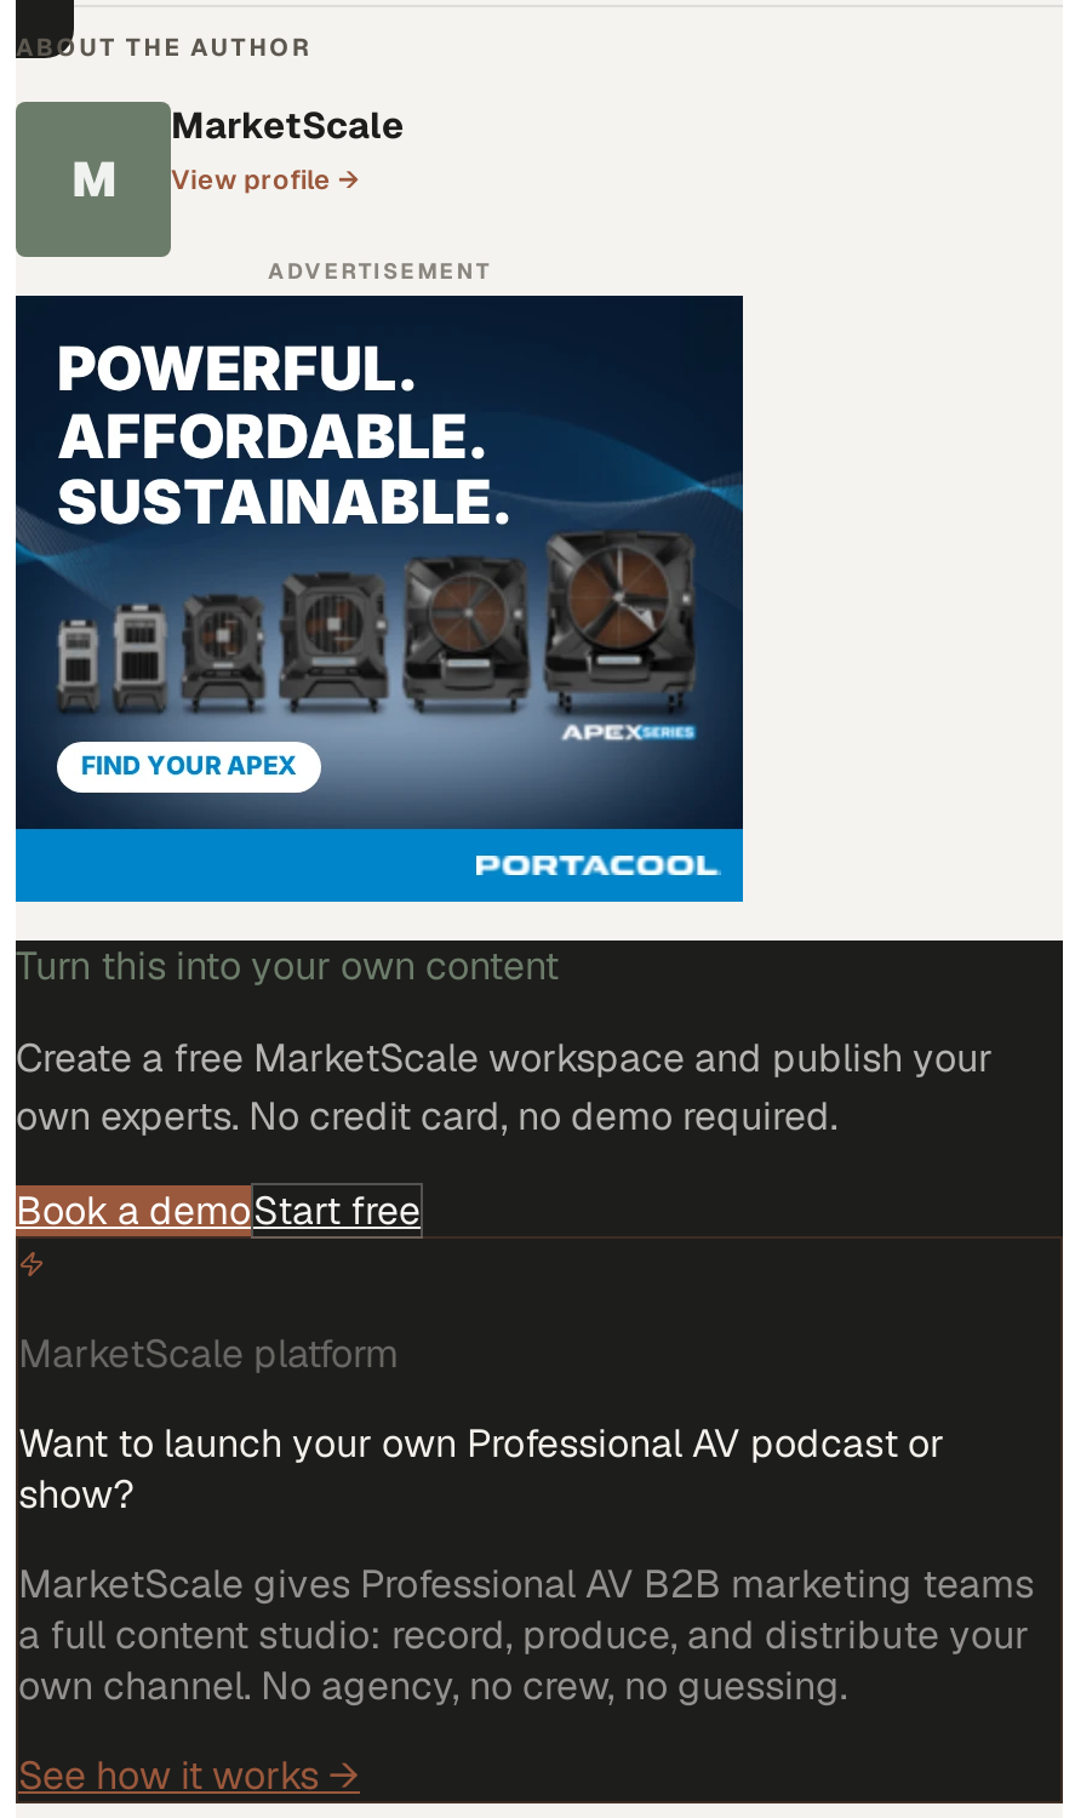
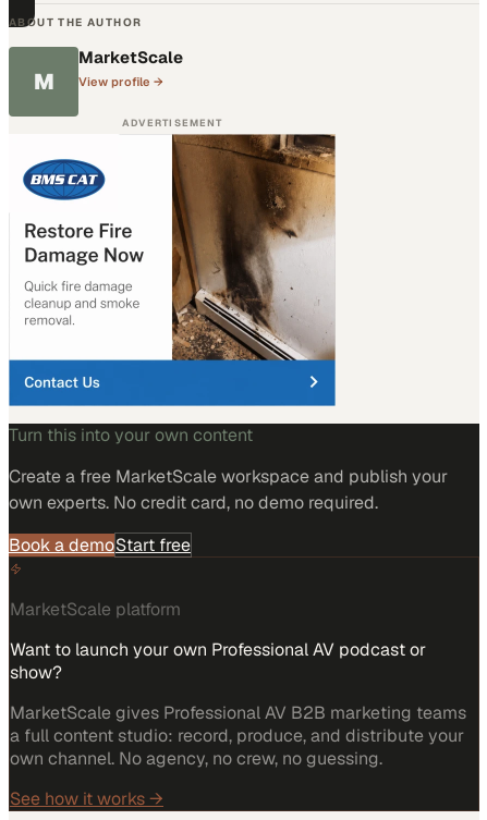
[13,293,745,902] [image] -> [8,133,337,407] [image]

